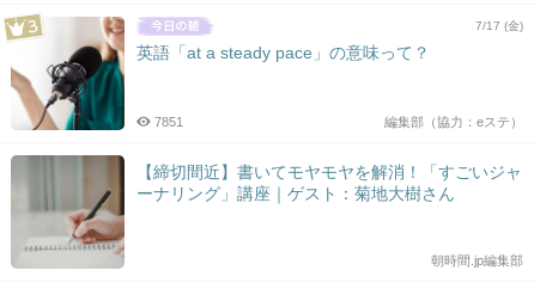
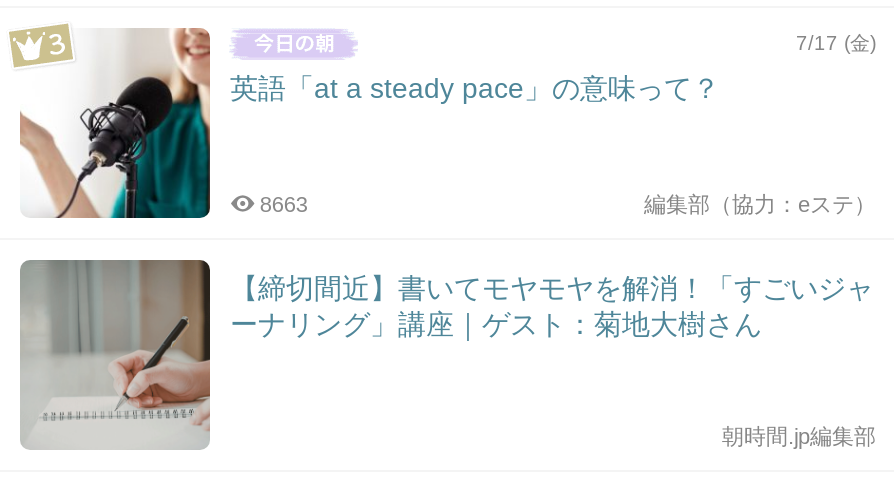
[154,114,183,129] 7851 -> [260,192,308,216] 8663

